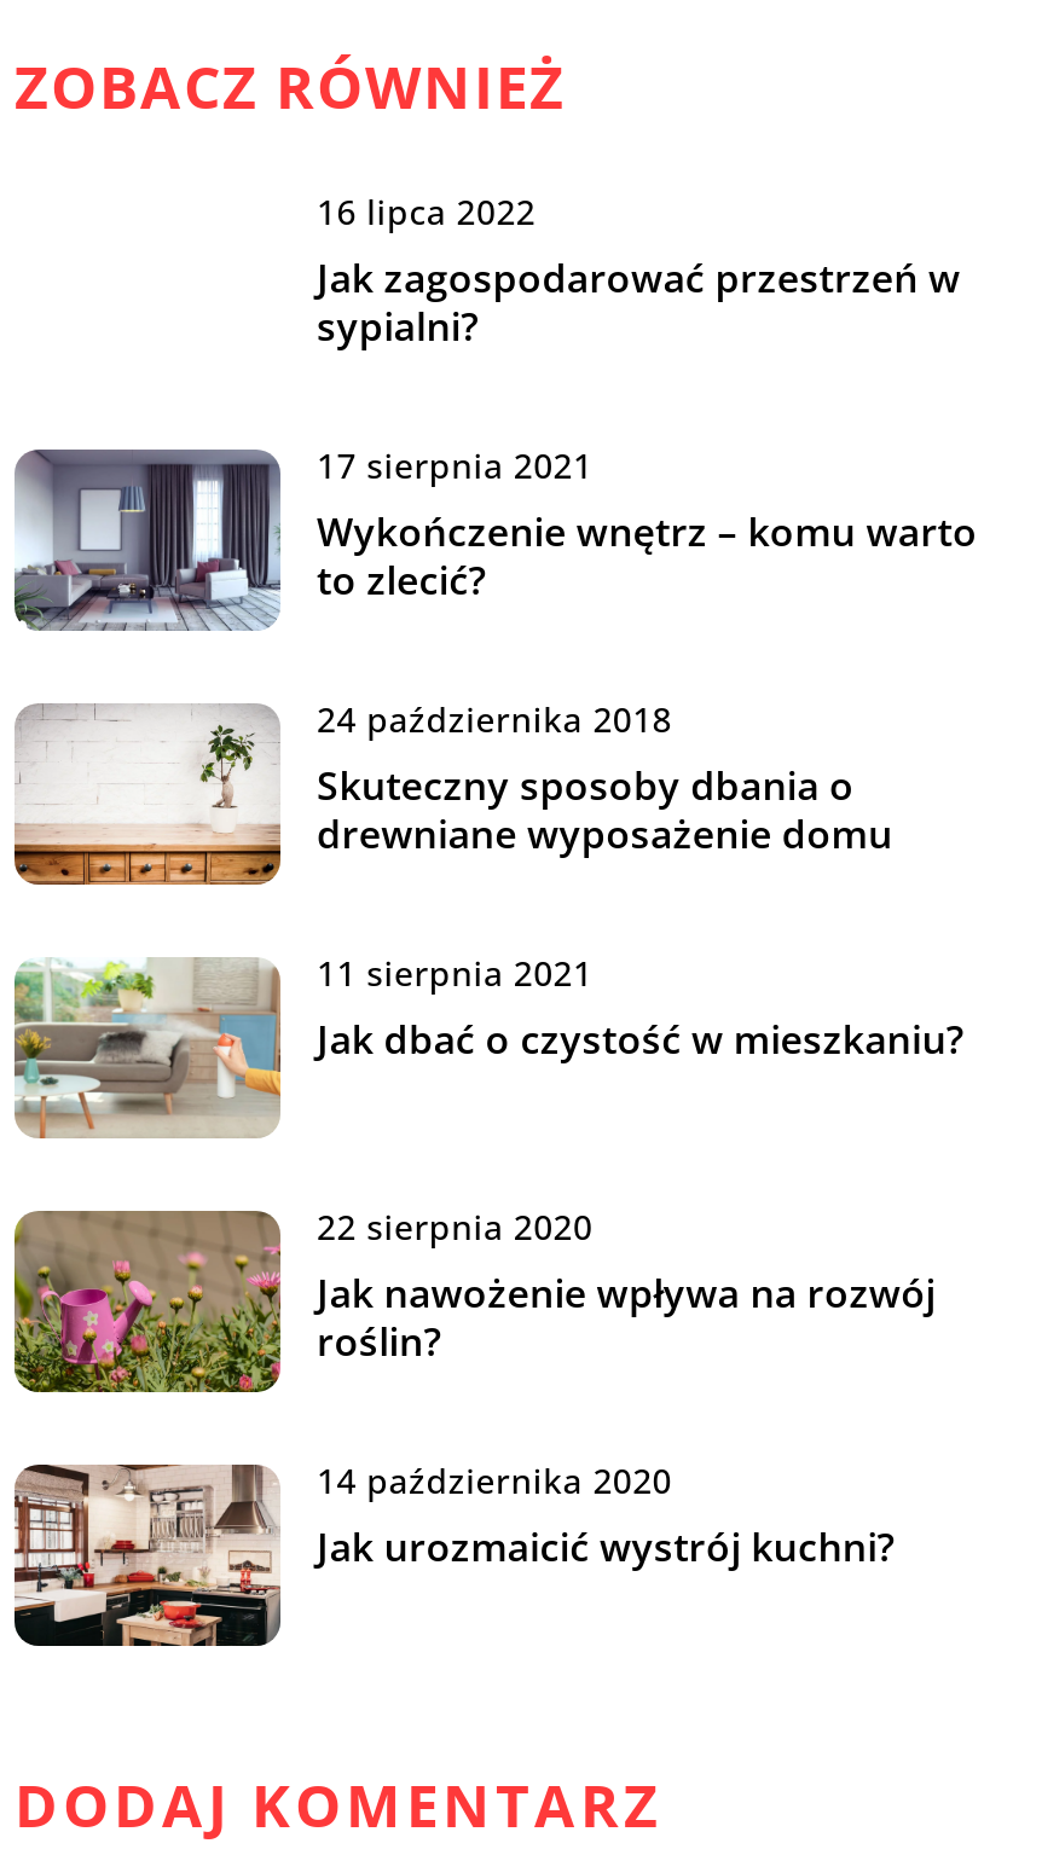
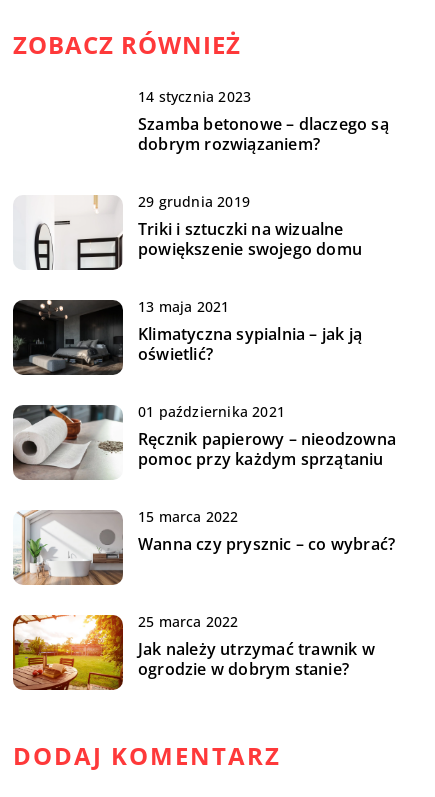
[317,189,960,353] 16 lipca 2022 | Jak zagospodarować przestrzeń w | sypialni? -> [138,87,389,155] 14 stycznia 2023 | Szamba betonowe – dlaczego są | dobrym rozwiązaniem?
[12,442,977,633] [image] | 17 sierpnia 2021 | Wykończenie wnętrz – komu warto | to zlecić? -> [13,192,362,271] [image] | 29 grudnia 2019 | Triki i sztuczki na wizualne | powiększenie swojego domu
[12,696,893,887] [image] | 24 października 2018 | Skuteczny sposoby dbania o | drewniane wyposażenie domu -> [12,297,362,376] [image] | 13 maja 2021 | Klimatyczna sypialnia – jak ją | oświetlić?
[15,950,964,1138] [image] | 11 sierpnia 2021 | Jak dbać o czystość w mieszkaniu? -> [12,402,396,480] [image] | 01 października 2021 | Ręcznik papierowy – nieodzowna | pomoc przy każdym sprzątaniu
[12,1204,936,1395] [image] | 22 sierpnia 2020 | Jak nawożenie wpływa na rozwój | roślin? -> [13,507,395,585] [image] | 15 marca 2022 | Wanna czy prysznic – co wybrać?
[12,1457,895,1648] [image] | 14 października 2020 | Jak urozmaicić wystrój kuchni? -> [12,612,375,691] [image] | 25 marca 2022 | Jak należy utrzymać trawnik w | ogrodzie w dobrym stanie?

